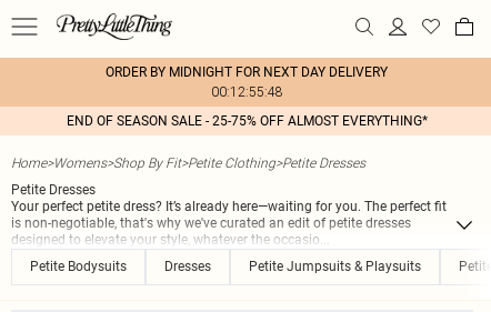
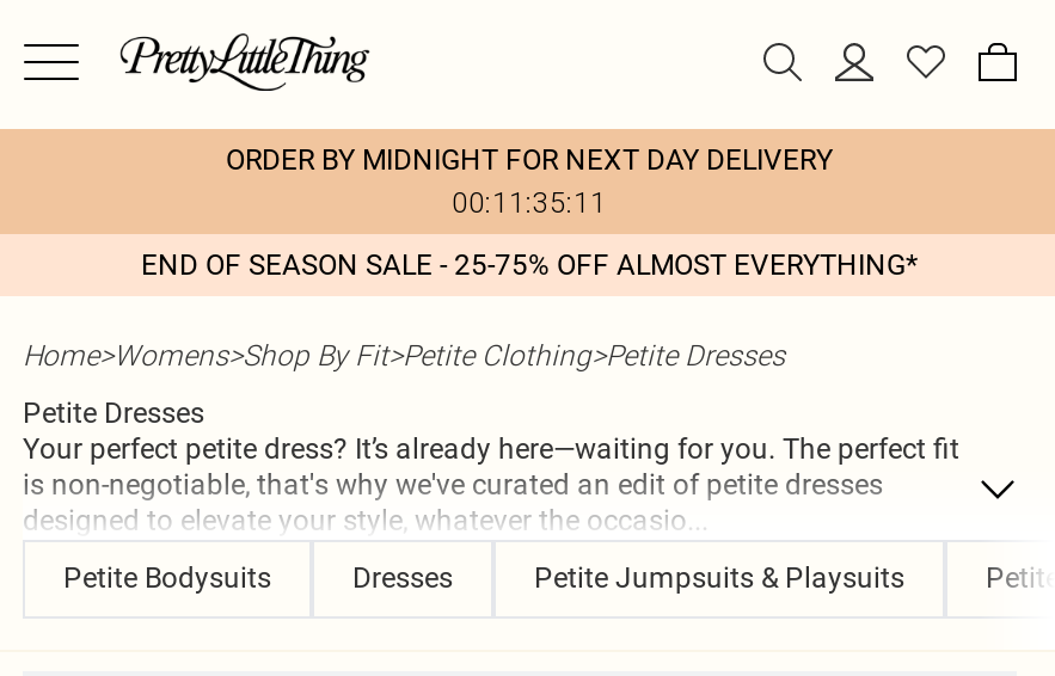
[211,83,283,100] 00:12:55:48 -> [452,184,607,220] 00:11:35:11

